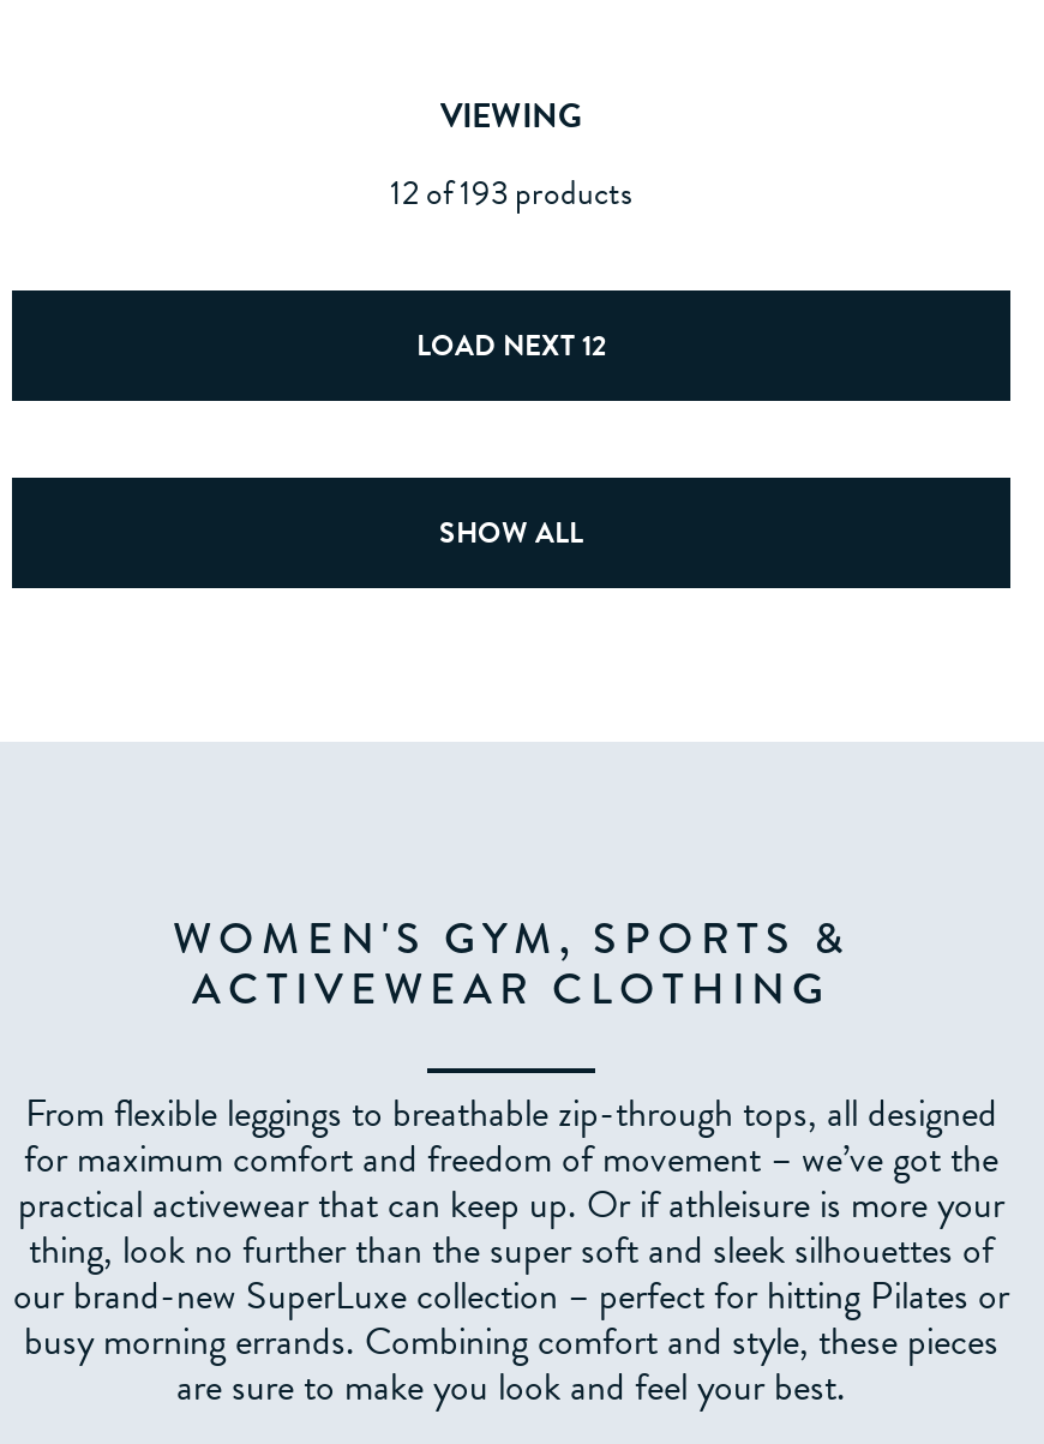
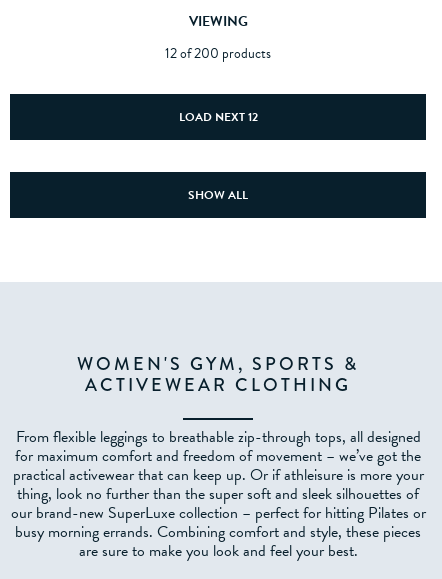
[390,169,632,219] 12 of 193 products -> [165,43,271,64] 12 of 200 products

